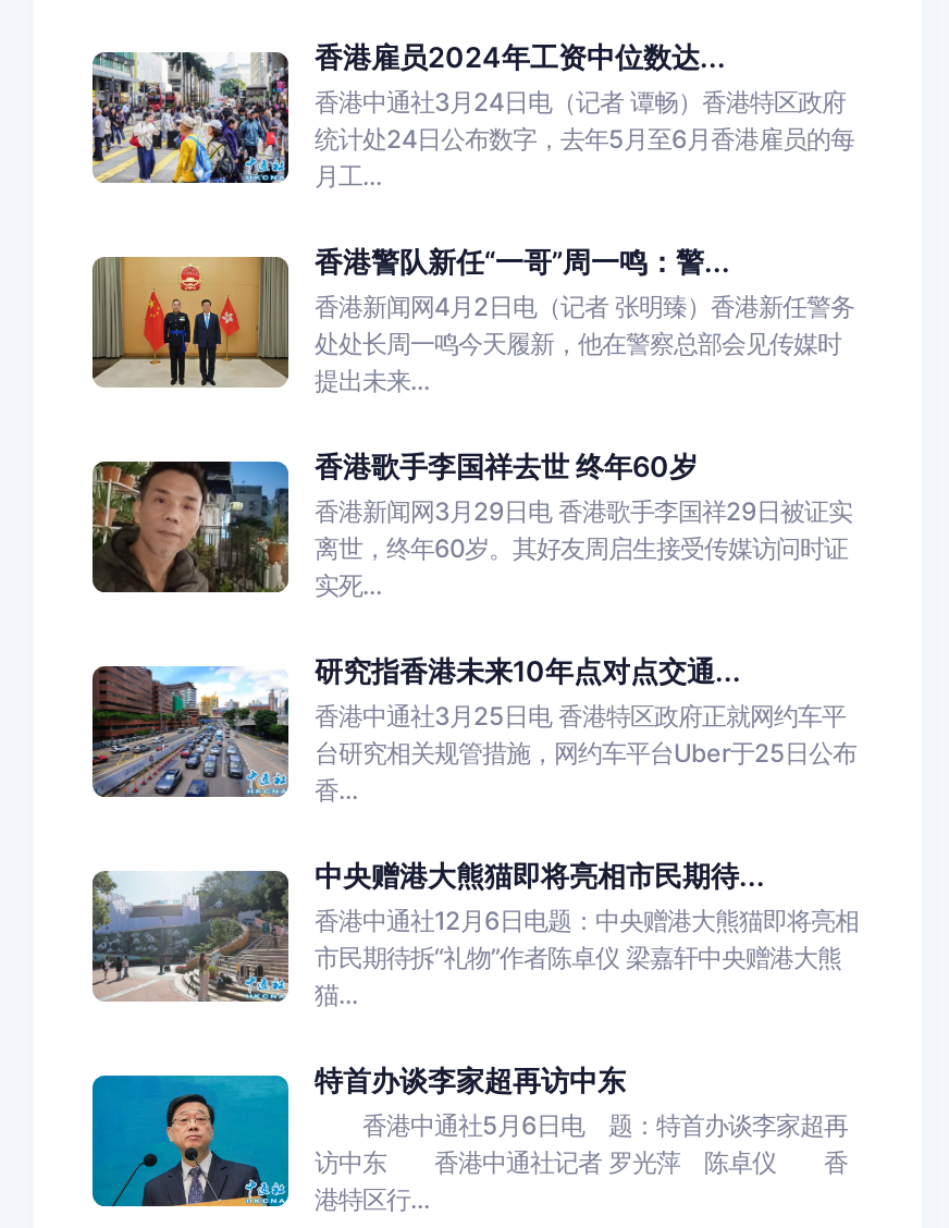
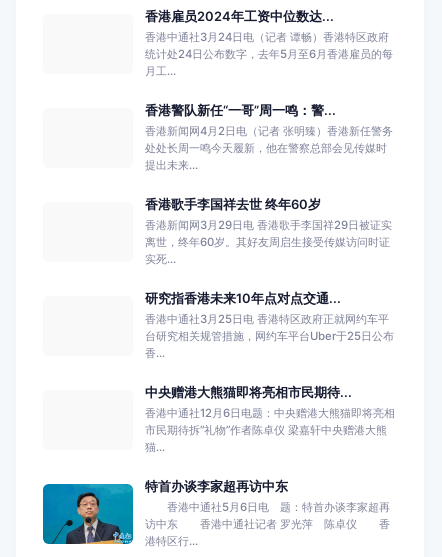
[90,50,291,185] [image] -> none
[90,255,291,388] [image] -> none
[90,459,291,594] [image] -> none
[90,664,291,799] [image] -> none
[90,869,291,1004] [image] -> none

